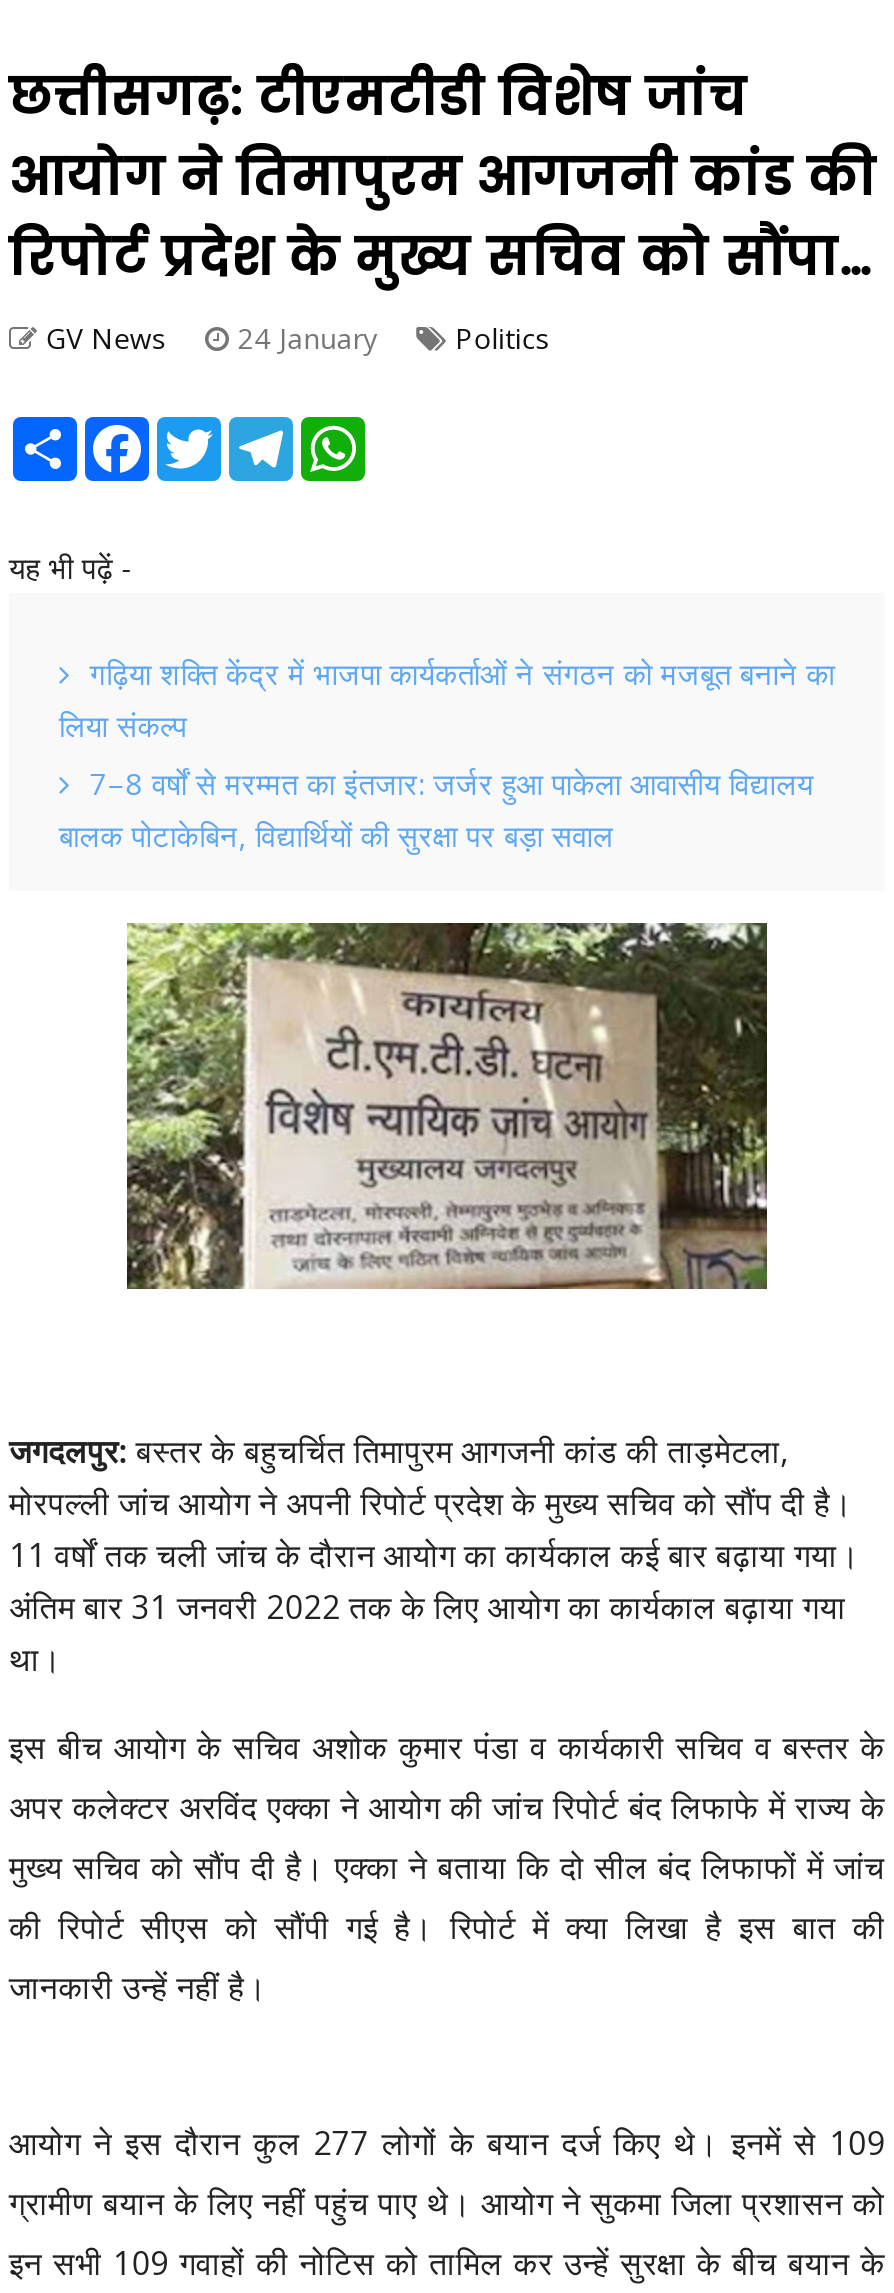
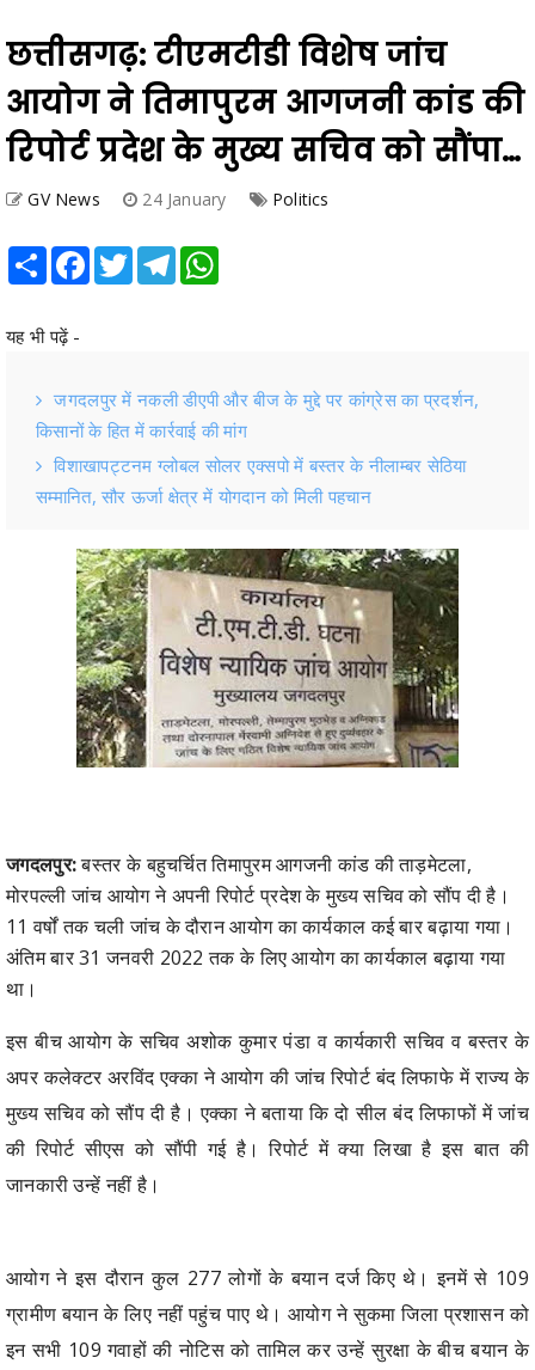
[59,653,835,855] गढ़िया शक्ति केंद्र में भाजपा कार्यकर्ताओं ने संगठन को मजबूत बनाने का | लिया संकल्प | 7–8 वर्षों से मरम्मत का इंतजार: जर्जर हुआ पाकेला आवासीय विद्यालय | बालक पोटाकेबिन, विद्यार्थियों की सुरक्षा पर बड़ा सवाल -> [36,387,479,508] जगदलपुर में नकली डीएपी और बीज के मुद्दे पर कांग्रेस का प्रदर्शन, | किसानों के हित में कार्रवाई की मांग | विशाखापट्टनम ग्लोबल सोलर एक्सपो में बस्तर के नीलाम्बर सेठिया | सम्मानित, सौर ऊर्जा क्षेत्र में योगदान को मिली पहचान

